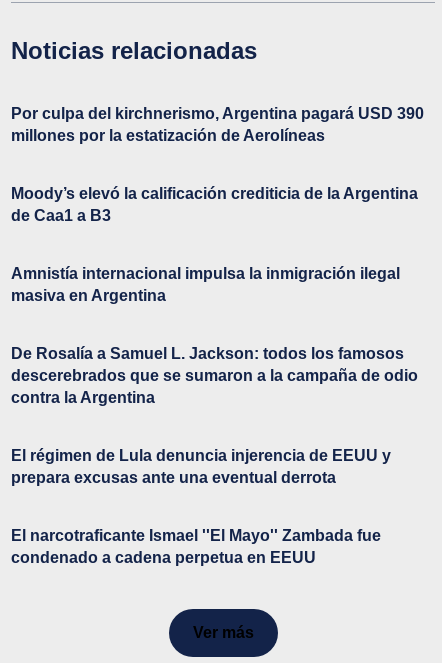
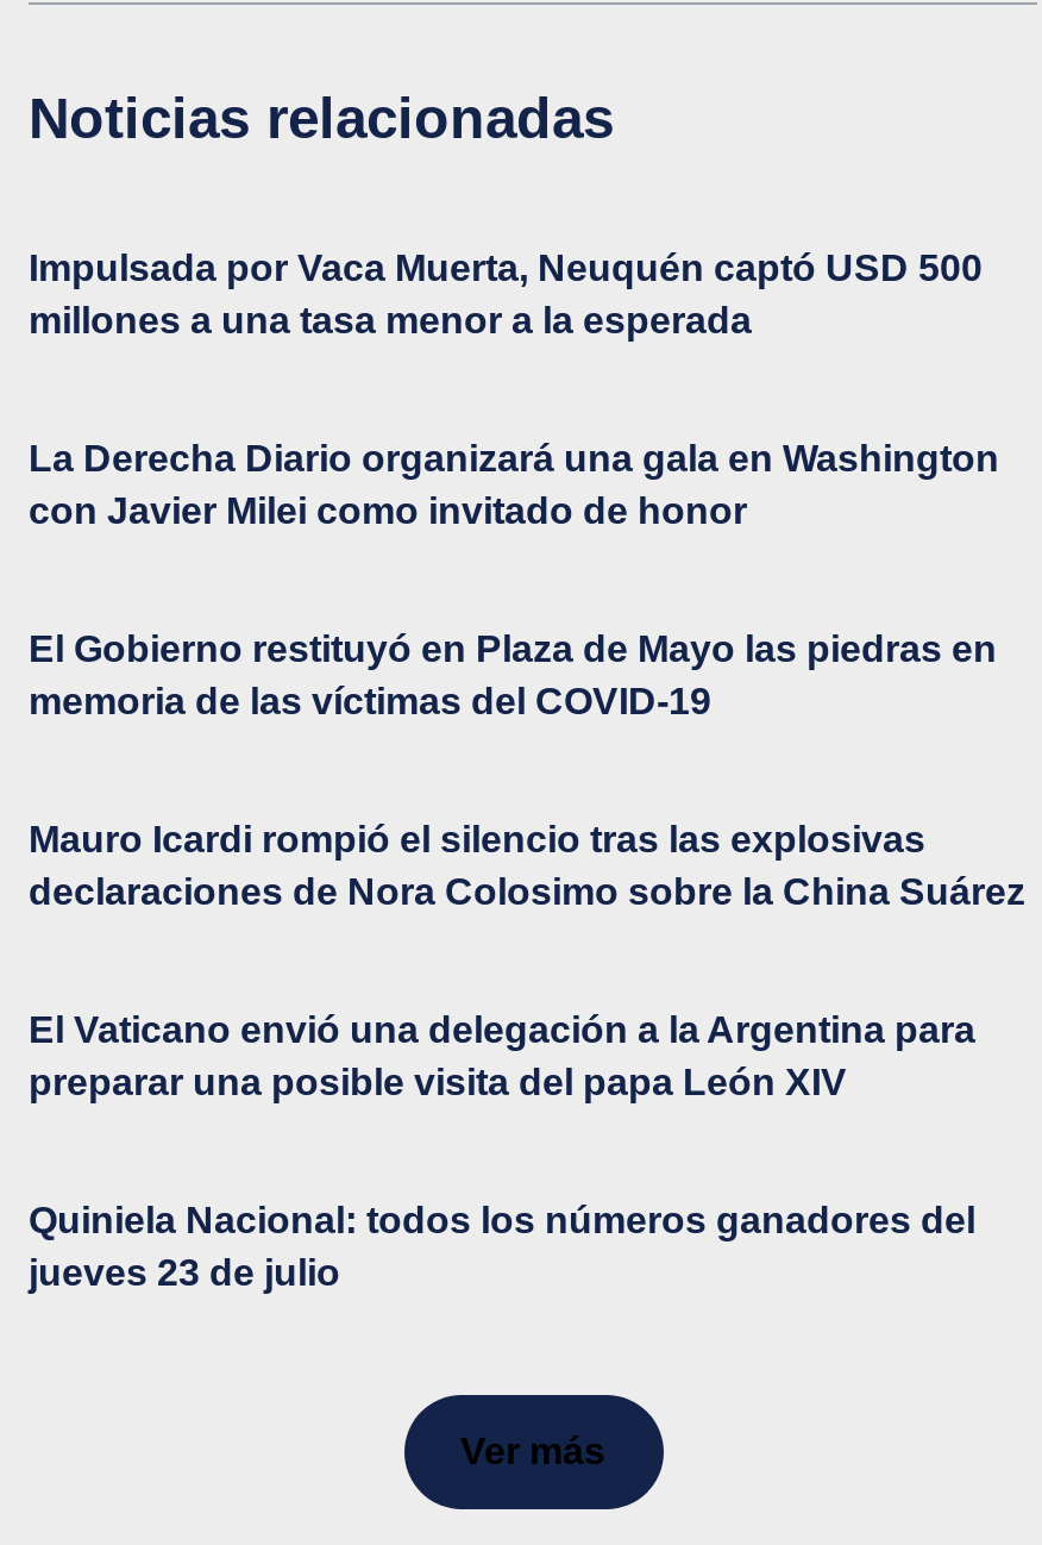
[11,105,424,144] Por culpa del kirchnerismo, Argentina pagará USD 390 | millones por la estatización de Aerolíneas -> [29,247,983,340] Impulsada por Vaca Muerta, Neuquén captó USD 500 | millones a una tasa menor a la esperada
[11,185,418,224] Moody’s elevó la calificación crediticia de la Argentina | de Caa1 a B3 -> [29,438,999,530] La Derecha Diario organizará una gala en Washington | con Javier Milei como invitado de honor
[11,265,400,304] Amnistía internacional impulsa la inmigración ilegal | masiva en Argentina -> [29,628,997,721] El Gobierno restituyó en Plaza de Mayo las piedras en | memoria de las víctimas del COVID-19
[11,345,418,406] De Rosalía a Samuel L. Jackson: todos los famosos | descerebrados que se sumaron a la campaña de odio | contra la Argentina -> [29,818,1025,911] Mauro Icardi rompió el silencio tras las explosivas | declaraciones de Nora Colosimo sobre la China Suárez
[11,447,391,486] El régimen de Lula denuncia injerencia de EEUU y | prepara excusas ante una eventual derrota -> [29,1009,975,1102] El Vaticano envió una delegación a la Argentina para | preparar una posible visita del papa León XIV
[11,527,381,566] El narcotraficante Ismael ''El Mayo'' Zambada fue | condenado a cadena perpetua en EEUU -> [29,1199,975,1292] Quiniela Nacional: todos los números ganadores del | jueves 23 de julio

